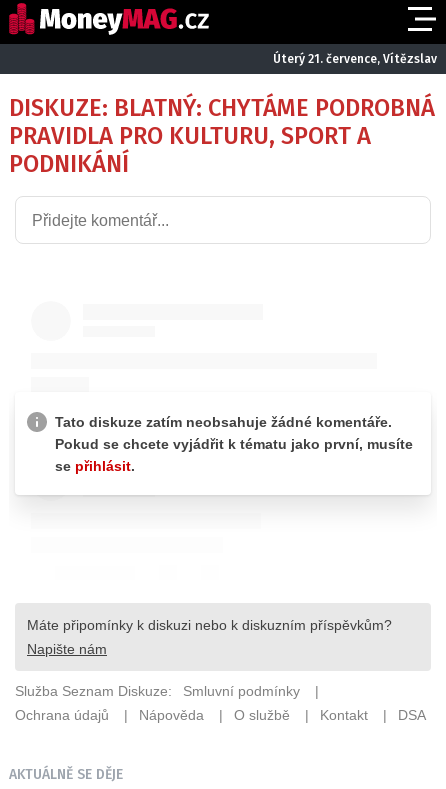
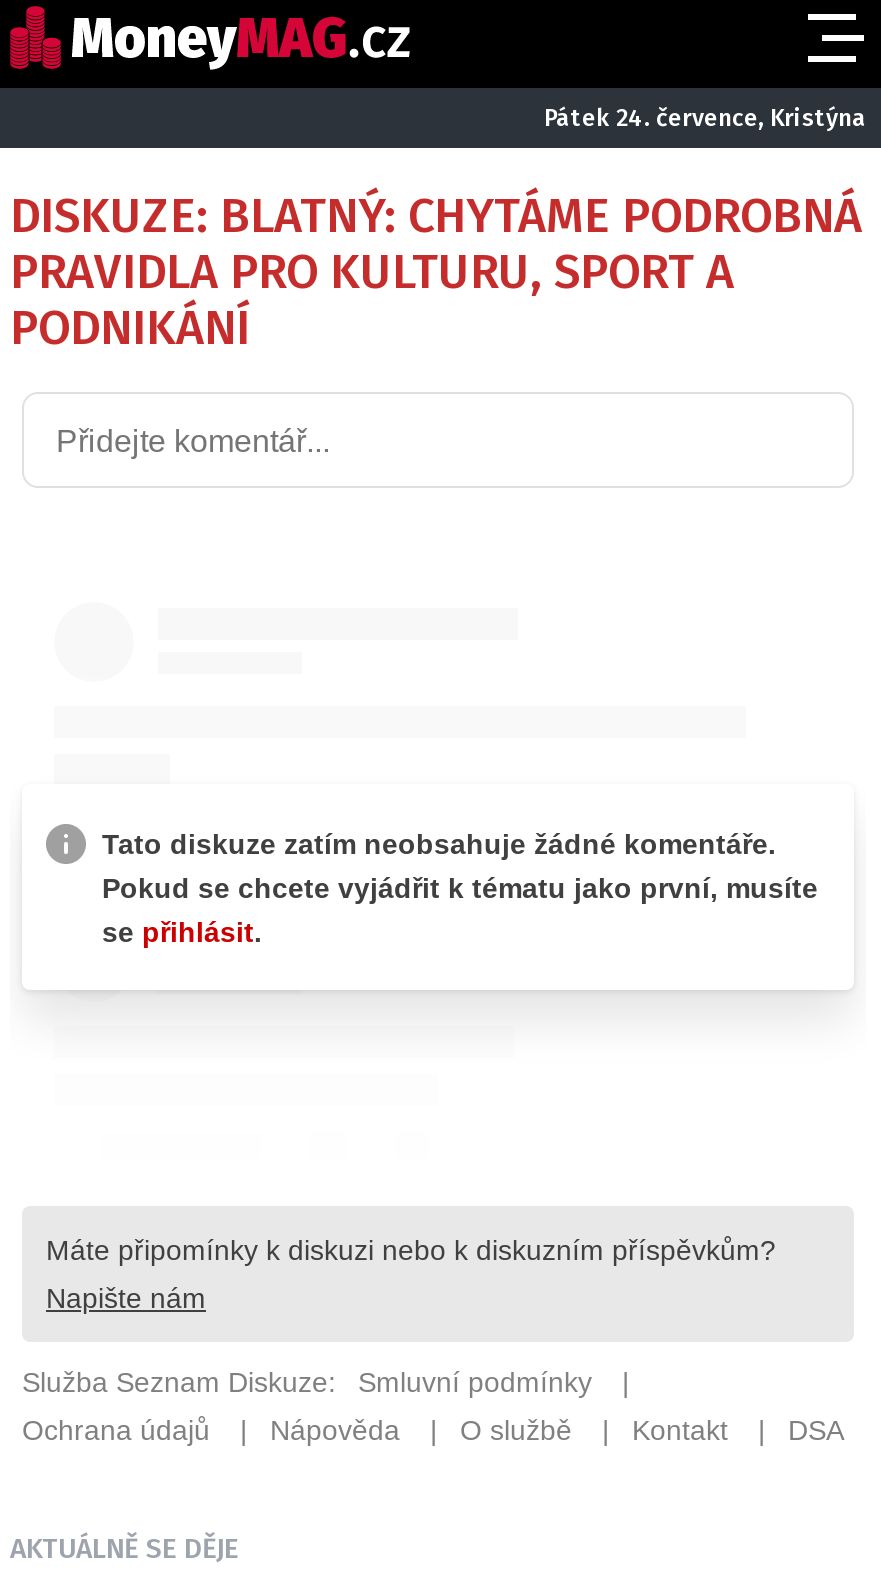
[273,51,437,65] Úterý 21. července, Vítězslav -> [544,103,866,131] Pátek 24. července, Kristýna

